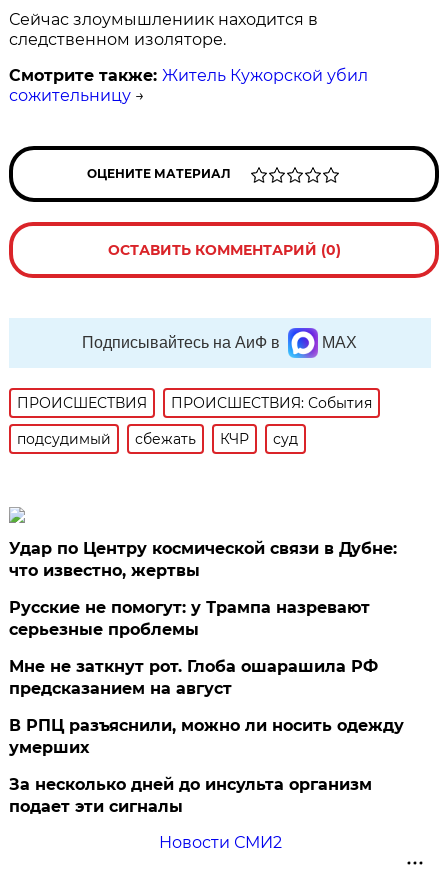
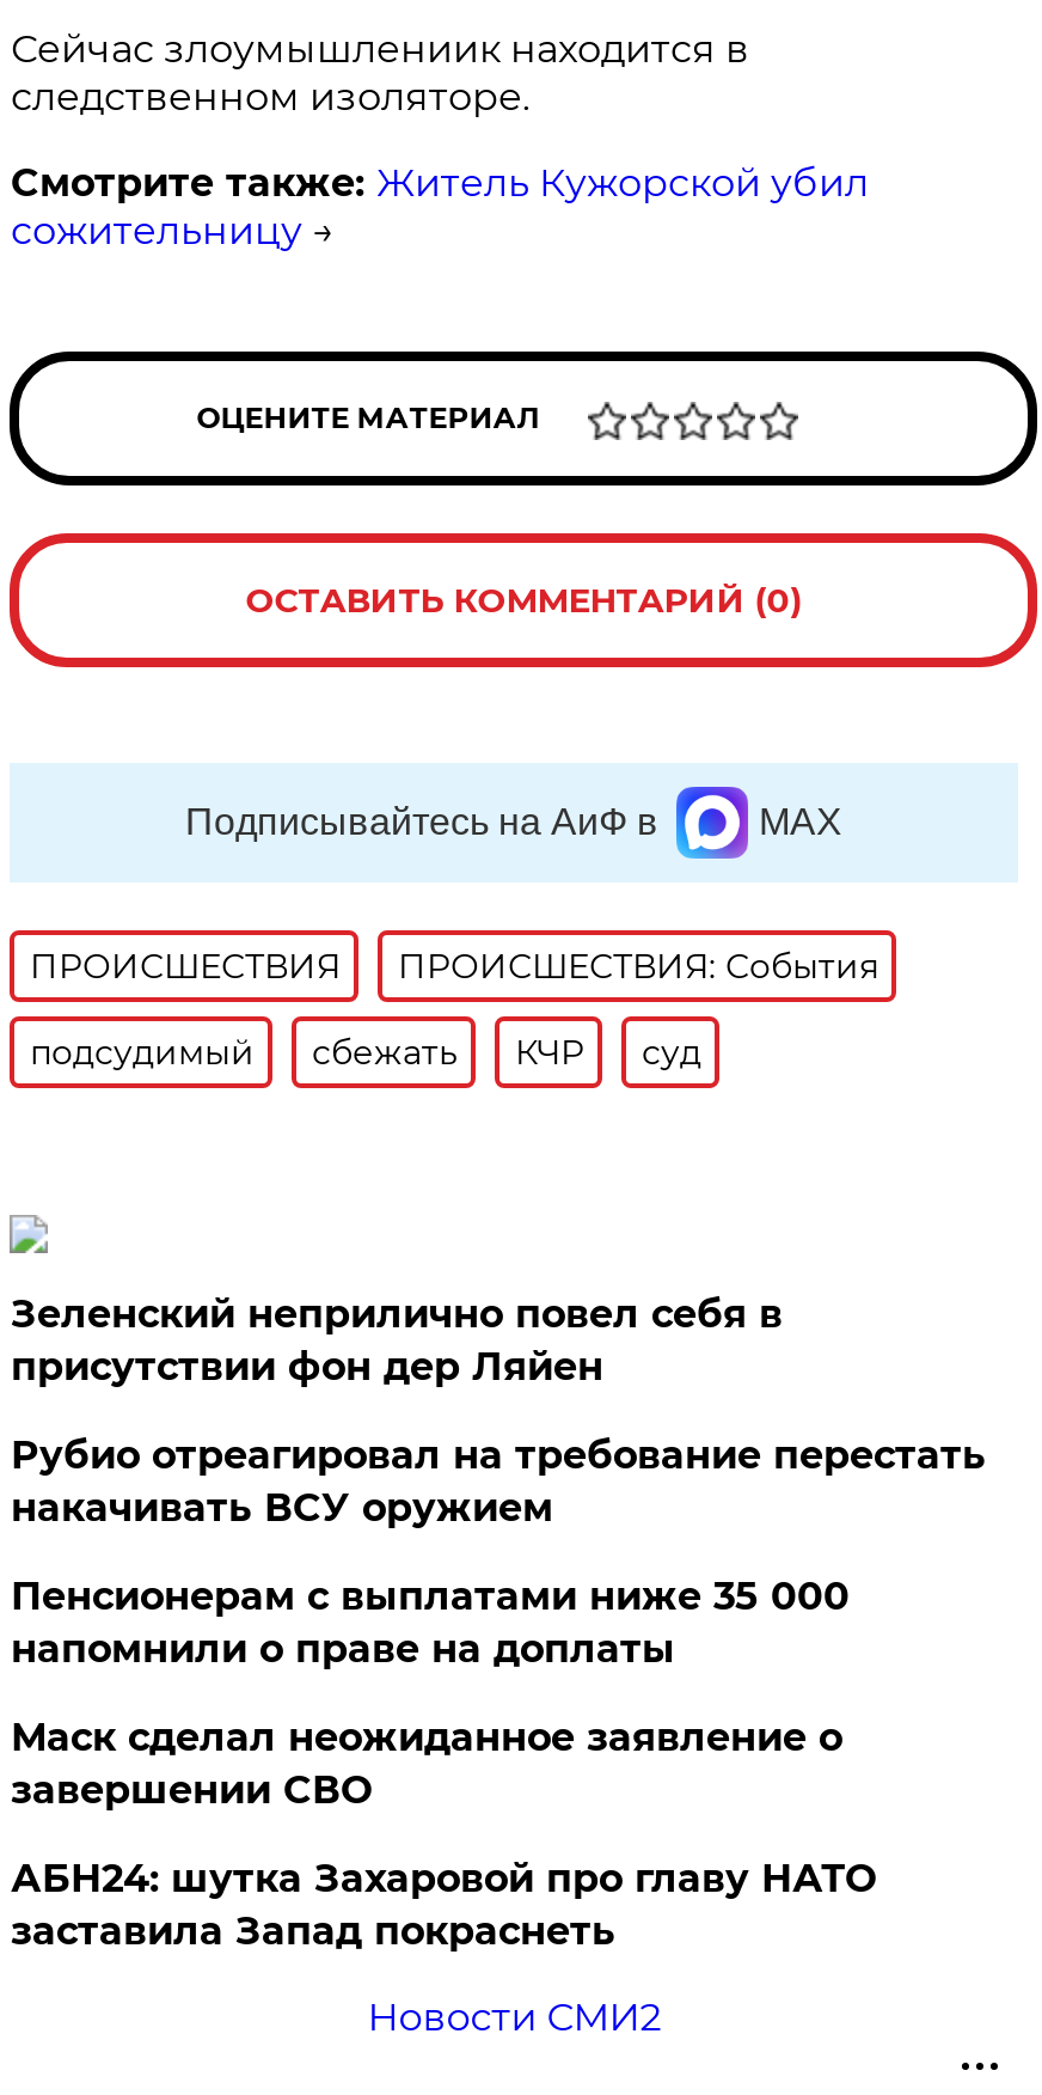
[9,539,397,580] Удар по Центру космической связи в Дубне: | что известно, жертвы -> [11,1291,782,1389] Зеленский неприлично повел cебя в | присутствии фон дер Ляйен
[9,598,370,639] Русские не помогут: у Трампа назревают | серьезные проблемы -> [11,1432,986,1530] Рубио отреагировал на требование перестать | накачивать ВСУ оружием
[9,657,378,698] Мне не заткнут рот. Глоба ошарашила РФ | предсказанием на август -> [11,1573,849,1671] Пенсионерам с выплатами ниже 35 000 | напомнили о праве на доплаты
[9,716,404,757] В РПЦ разъяснили, можно ли носить одежду | умерших -> [11,1715,842,1813] Маск сделал неожиданное заявление о | завершении СВО
[9,775,372,816] За несколько дней до инсульта организм | подает эти сигналы -> [11,1856,876,1954] АБН24: шутка Захаровой про главу НАТО | заставила Запад покраснеть

